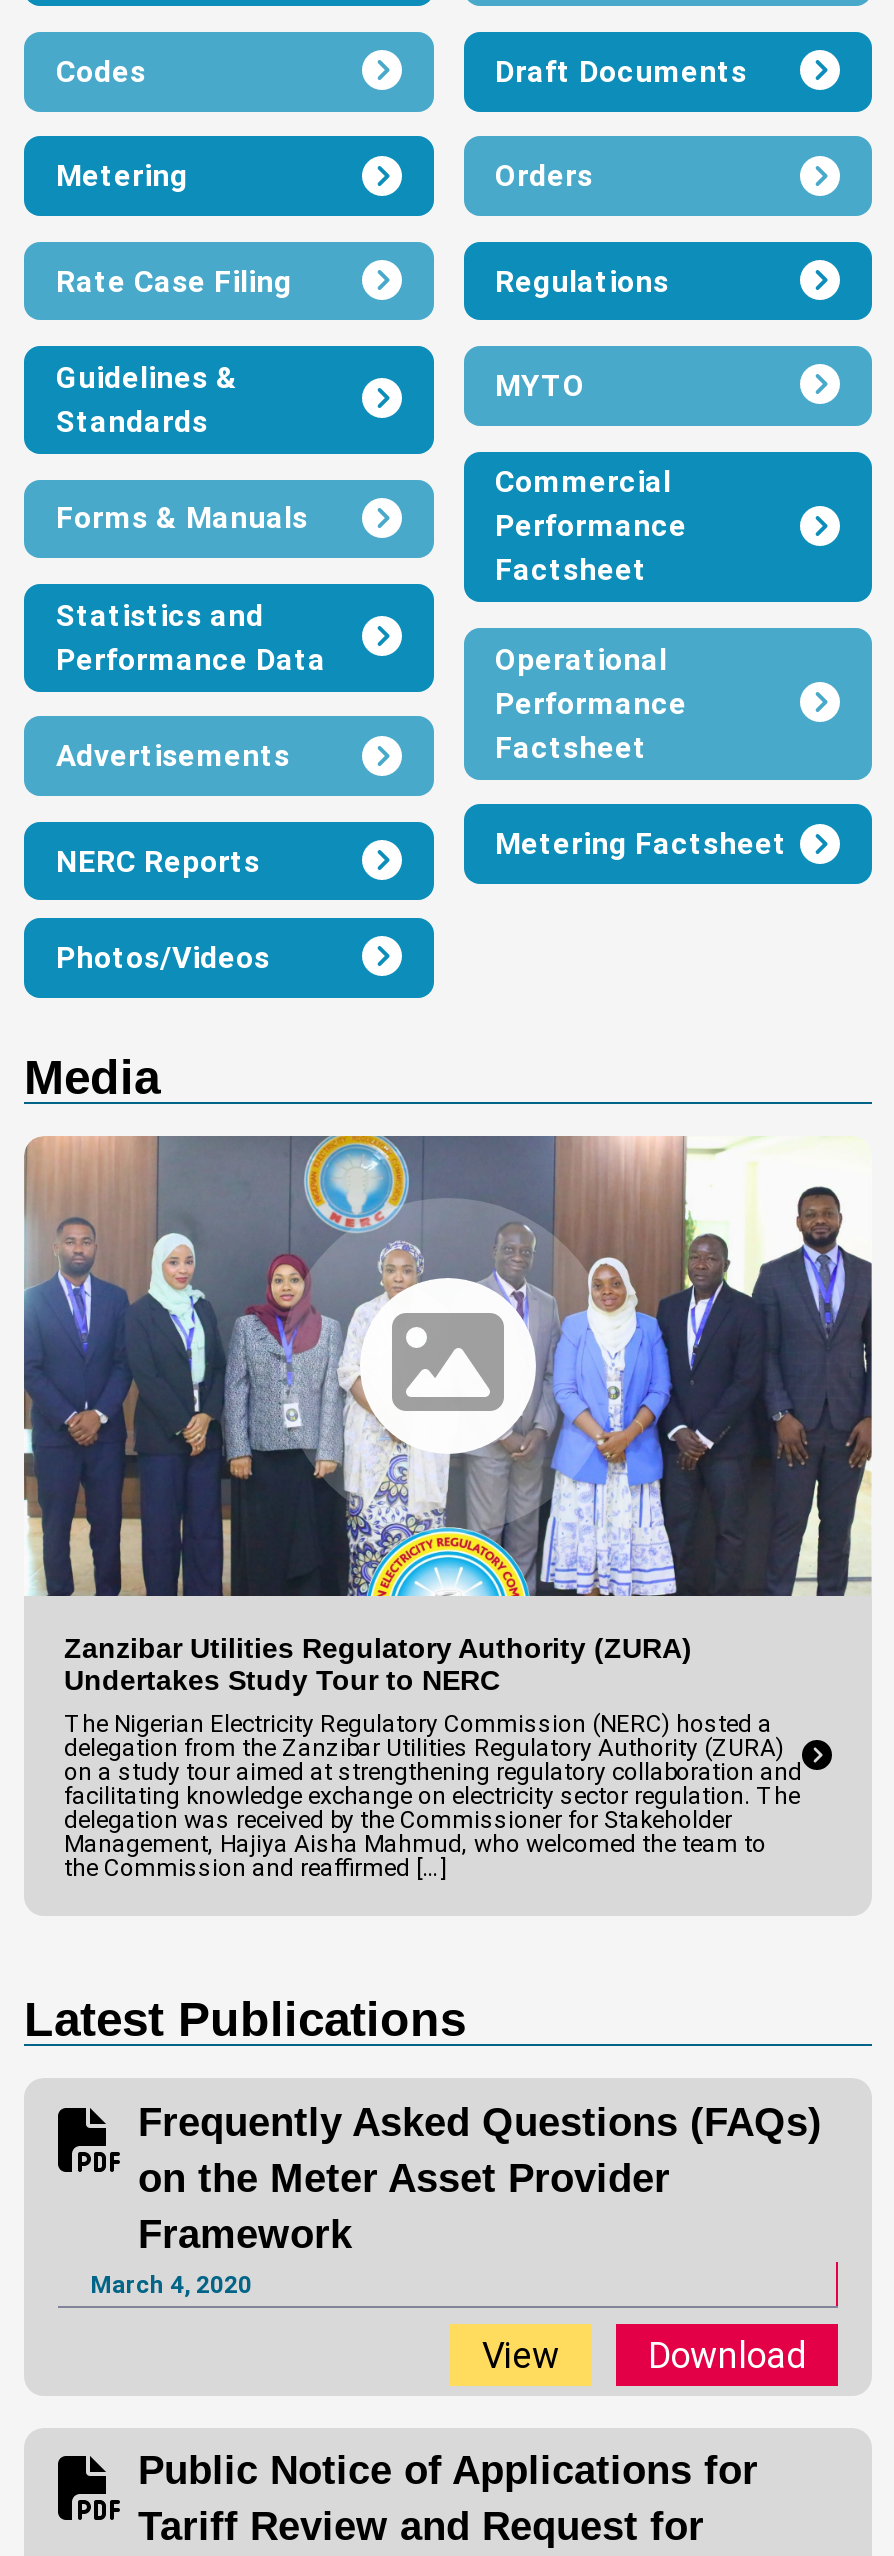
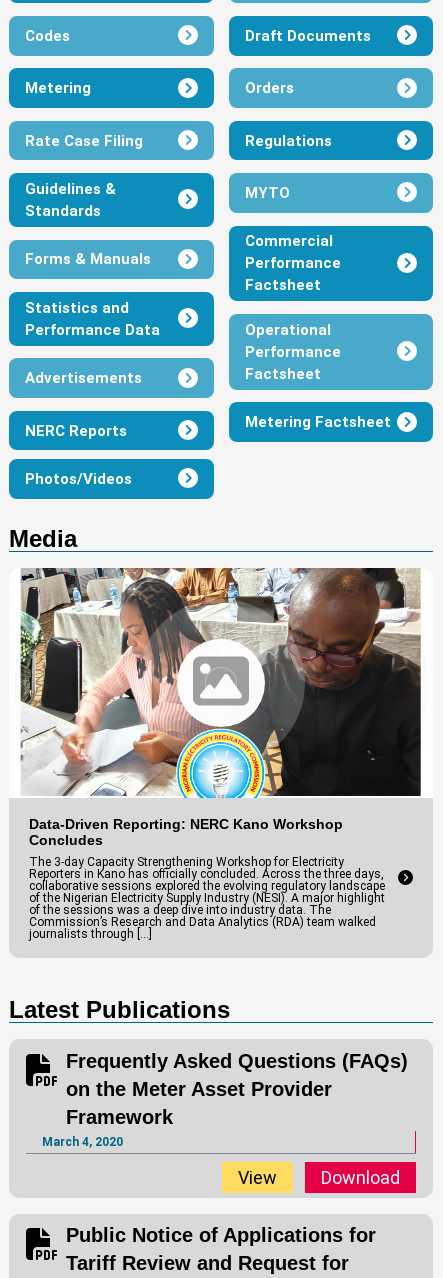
[22,1134,874,1883] [image] | Zanzibar Utilities Regulatory Authority (ZURA) | Undertakes Study Tour to NERC | The Nigerian Electricity Regulatory Commission (NERC) hosted a | delegation from the Zanzibar Utilities Regulatory Authority (ZURA) | on a study tour aimed at strengthening regulatory collaboration and | facilitating knowledge exchange on electricity sector regulation. The | delegation was received by the Commissioner for Stakeholder | Management, Hajiya Aisha Mahmud, who welcomed the team to | the Commission and reaffirmed […] -> [9,567,433,941] [image] | Data-Driven Reporting: NERC Kano Workshop | Concludes | The 3-day Capacity Strengthening Workshop for Electricity | Reporters in Kano has officially concluded. Across the three days, | collaborative sessions explored the evolving regulatory landscape | of the Nigerian Electricity Supply Industry (NESI). A major highlight | of the sessions was a deep dive into industry data. The | Commission’s Research and Data Analytics (RDA) team walked | journalists through […]

